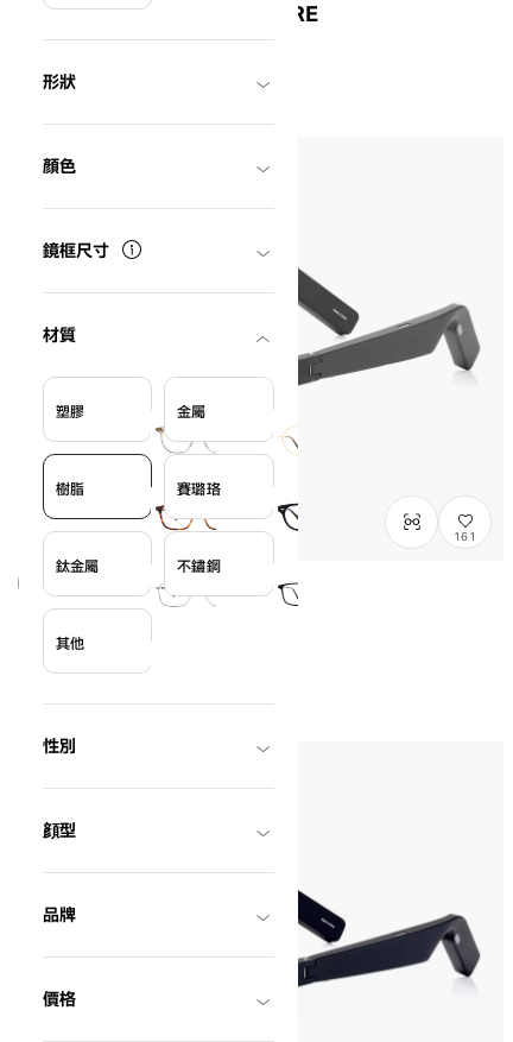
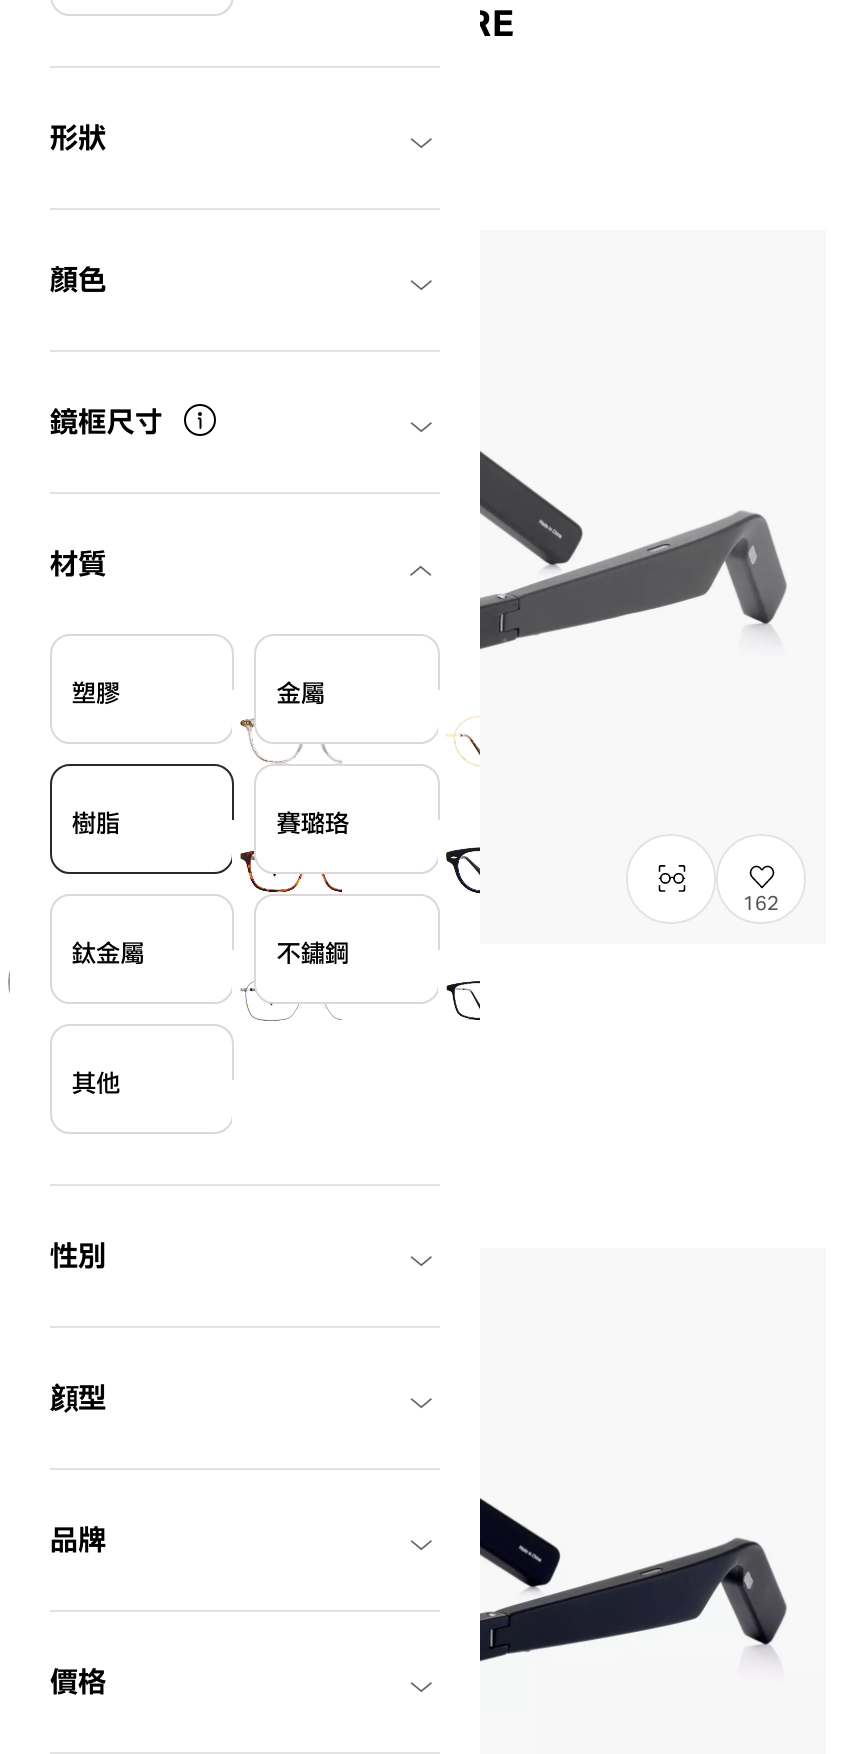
[454,530,476,542] 161 -> [743,892,779,912] 162

